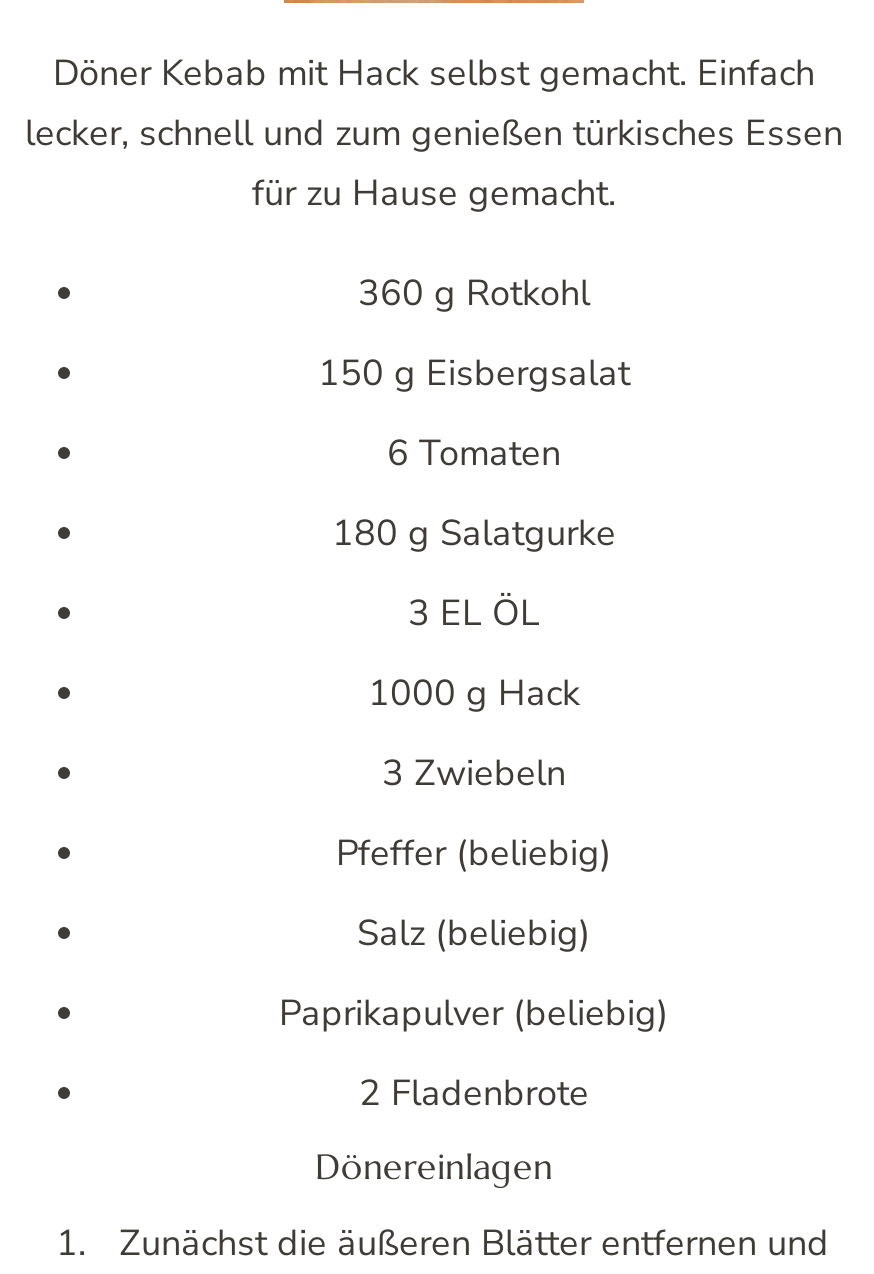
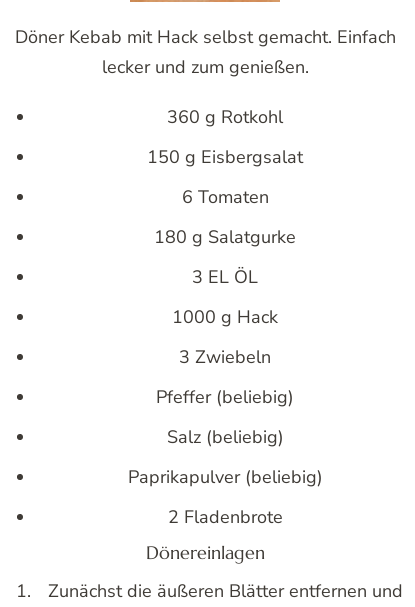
[25,109,843,217] lecker, schnell und zum genießen türkisches Essen | für zu Hause gemacht. -> [101,55,308,79] lecker und zum genießen.

